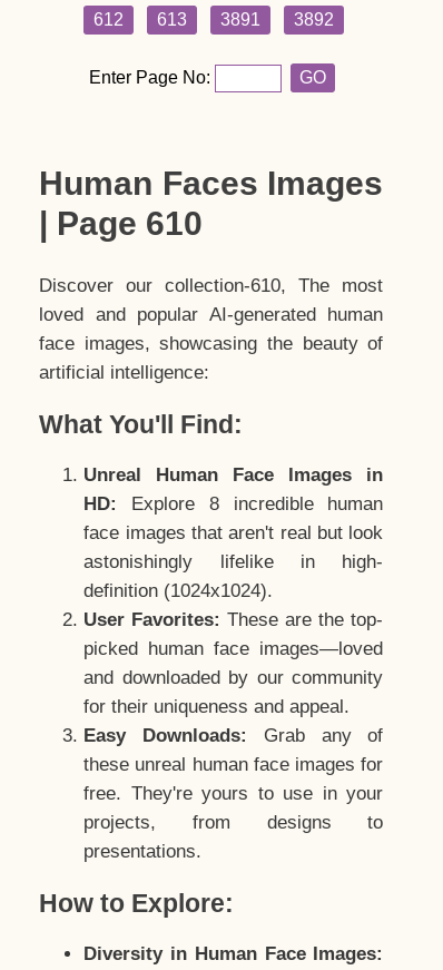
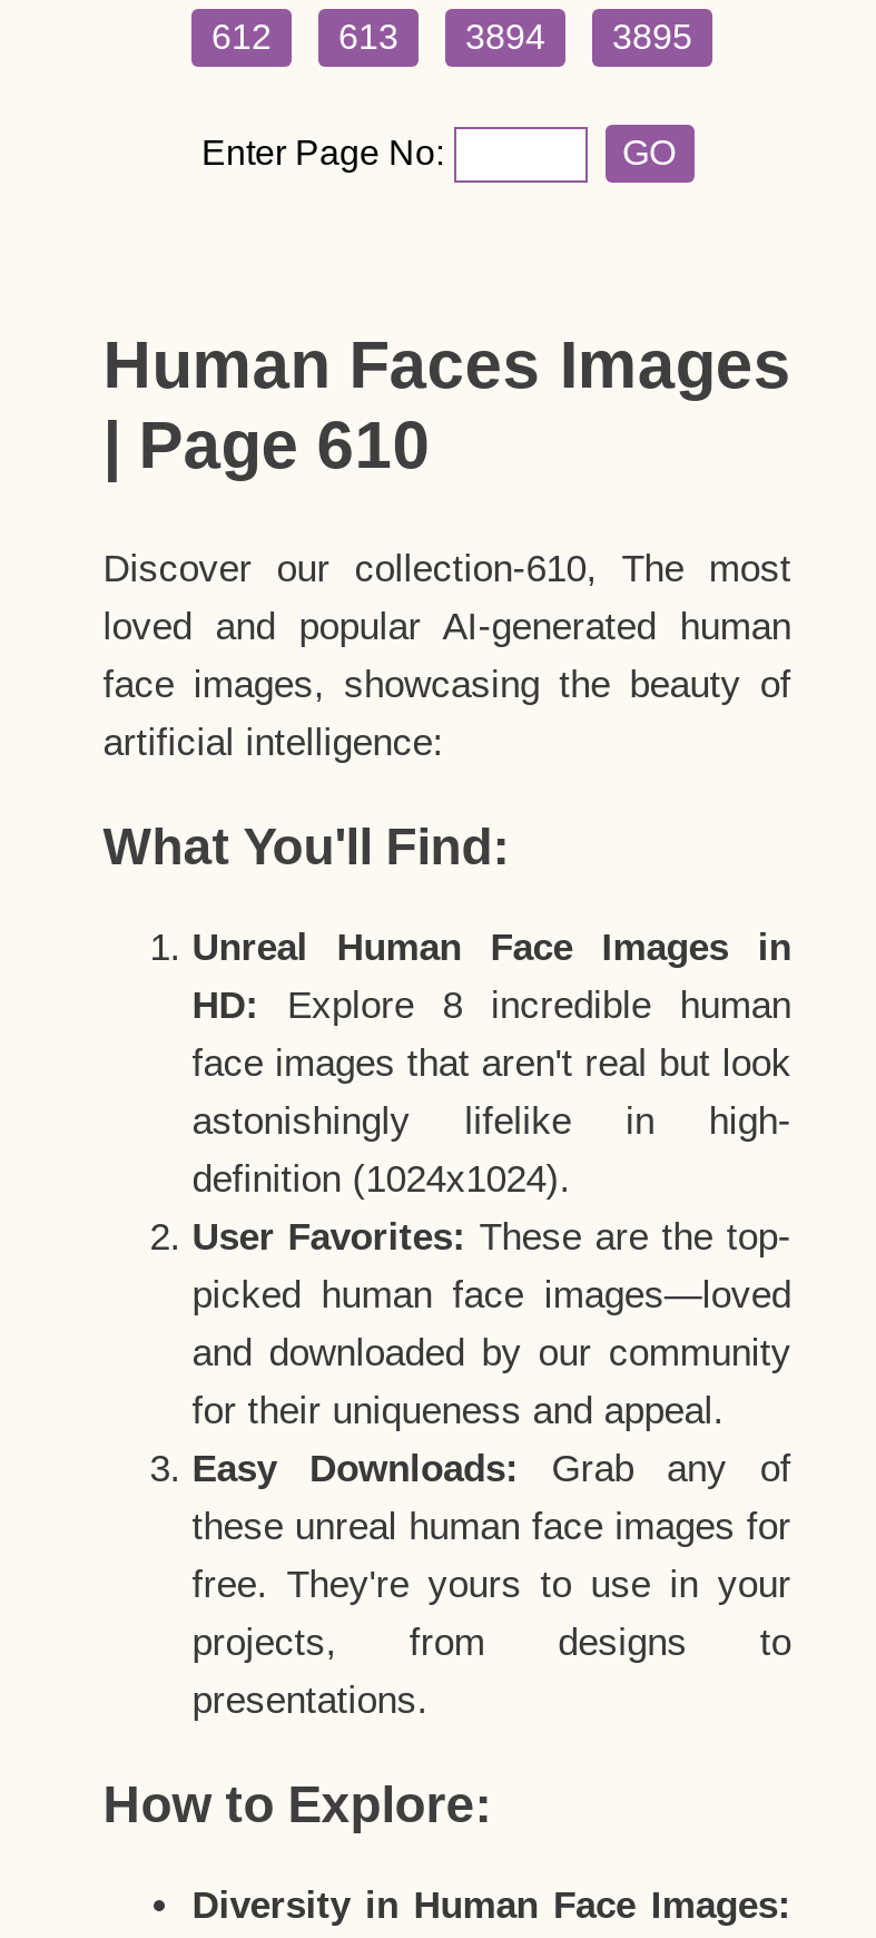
[220,10,260,29] 3891 -> [465,18,545,56] 3894
[294,10,334,29] 3892 -> [612,18,692,56] 3895

